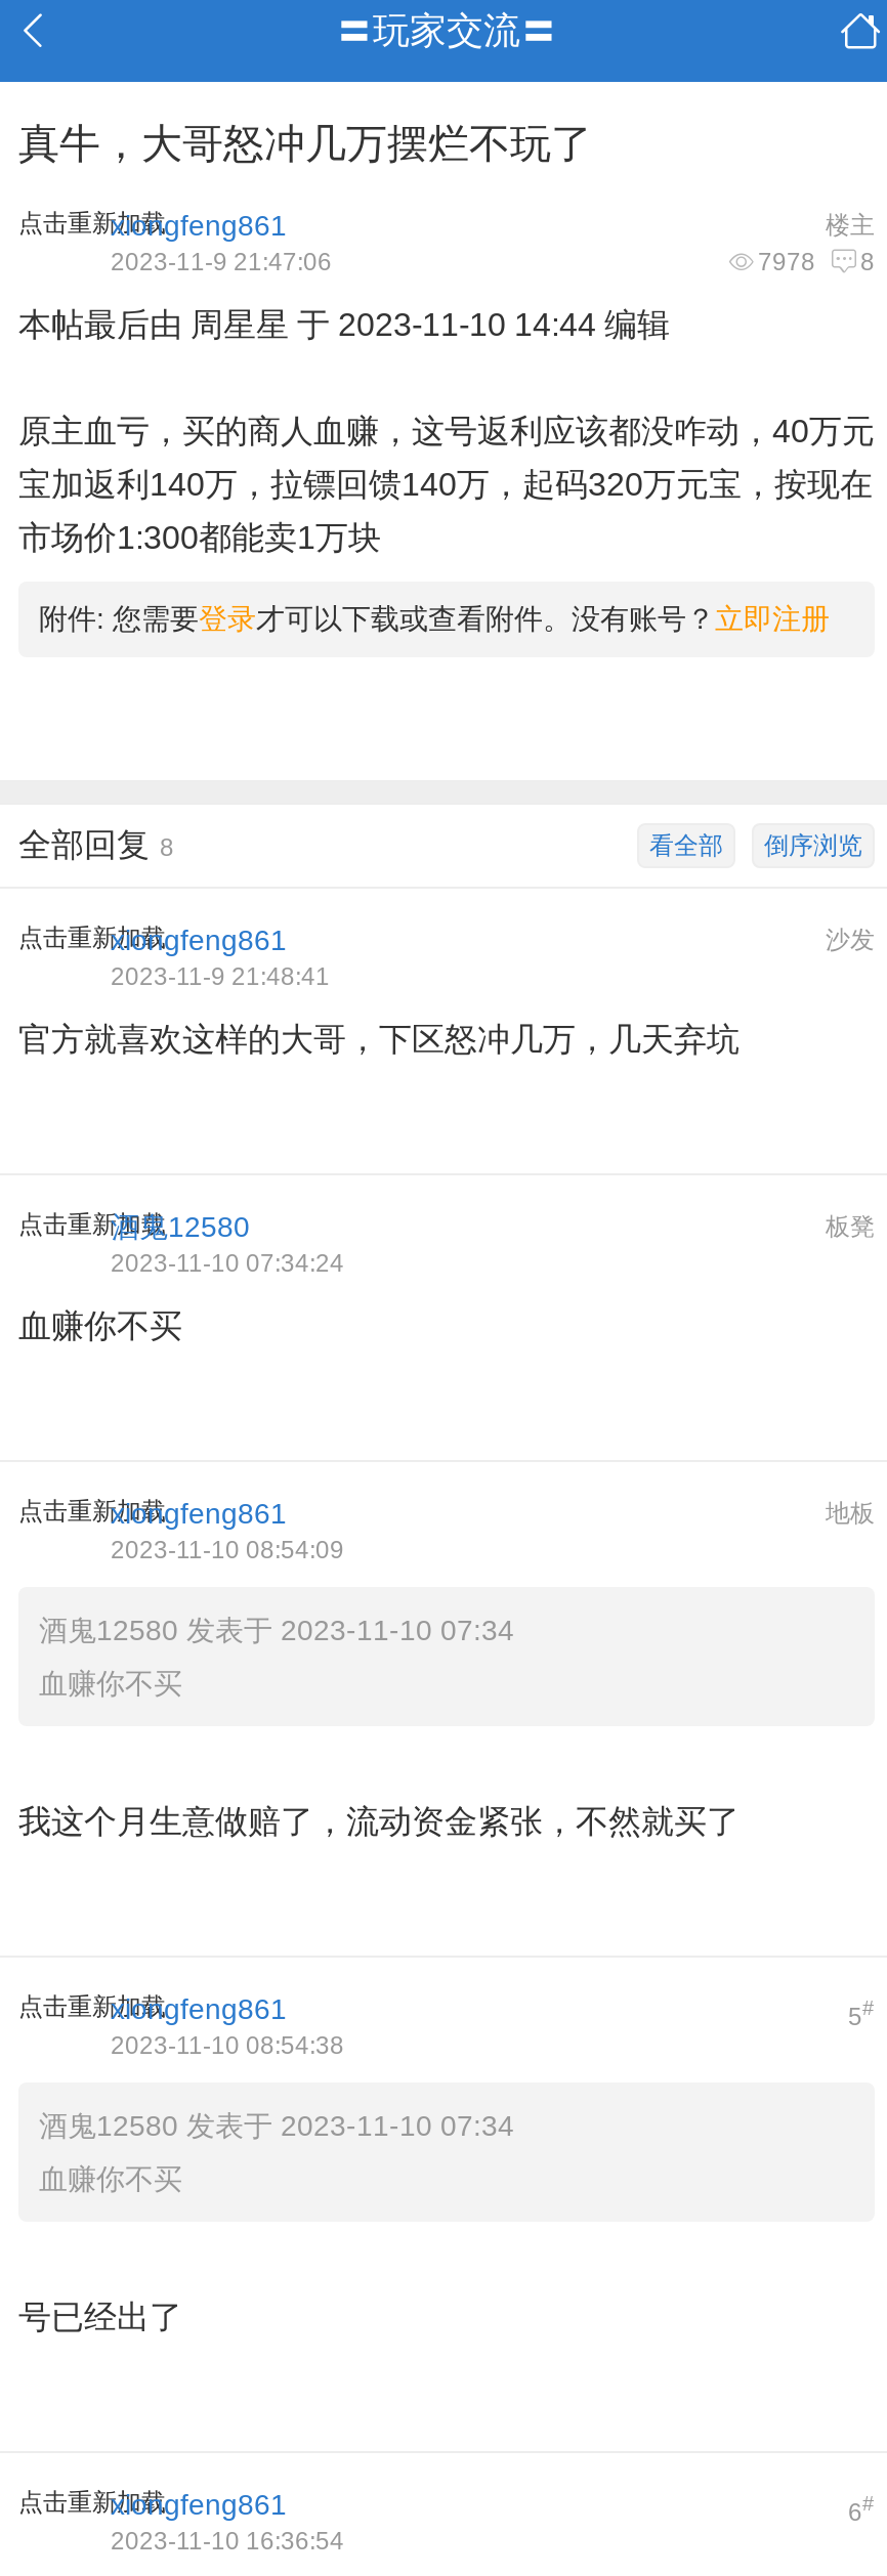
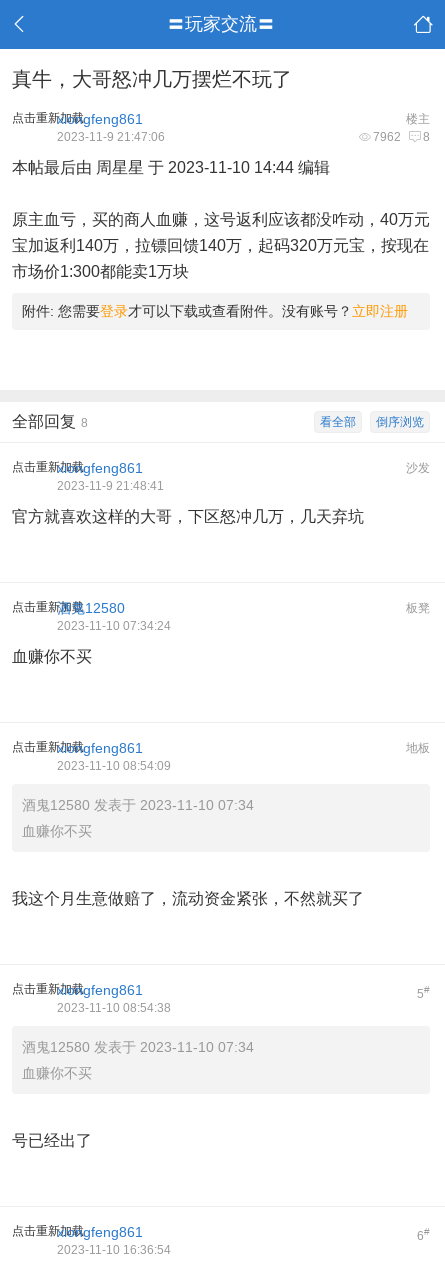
[758,248,875,276] 7978 8 -> [373,130,430,144] 7962 8

